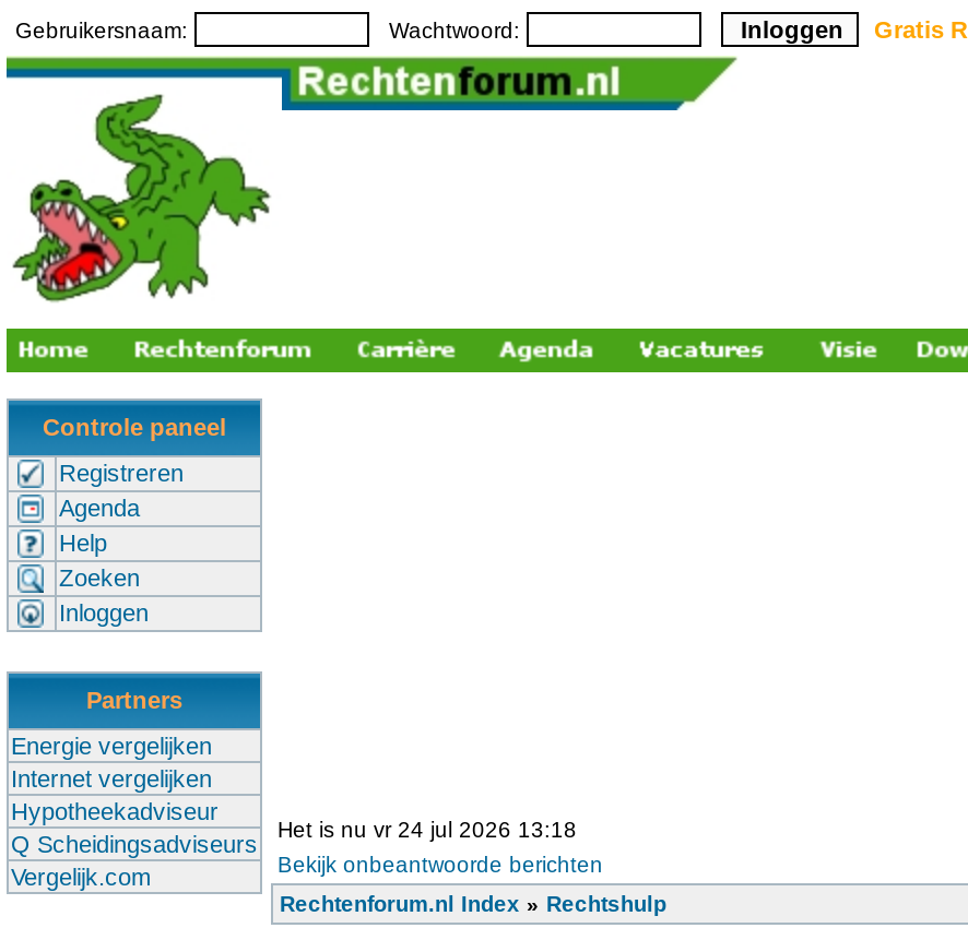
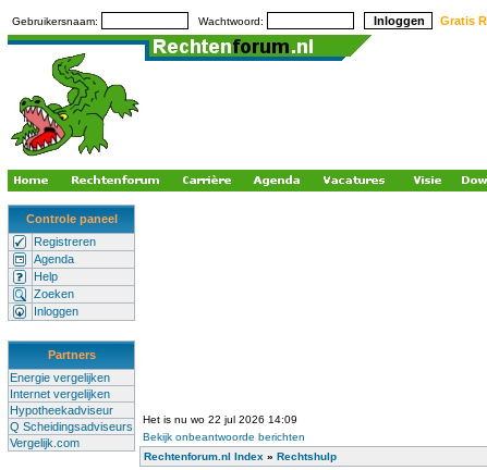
[278,818,577,842] Het is nu vr 24 jul 2026 13:18 -> [143,413,297,425] Het is nu wo 22 jul 2026 14:09

